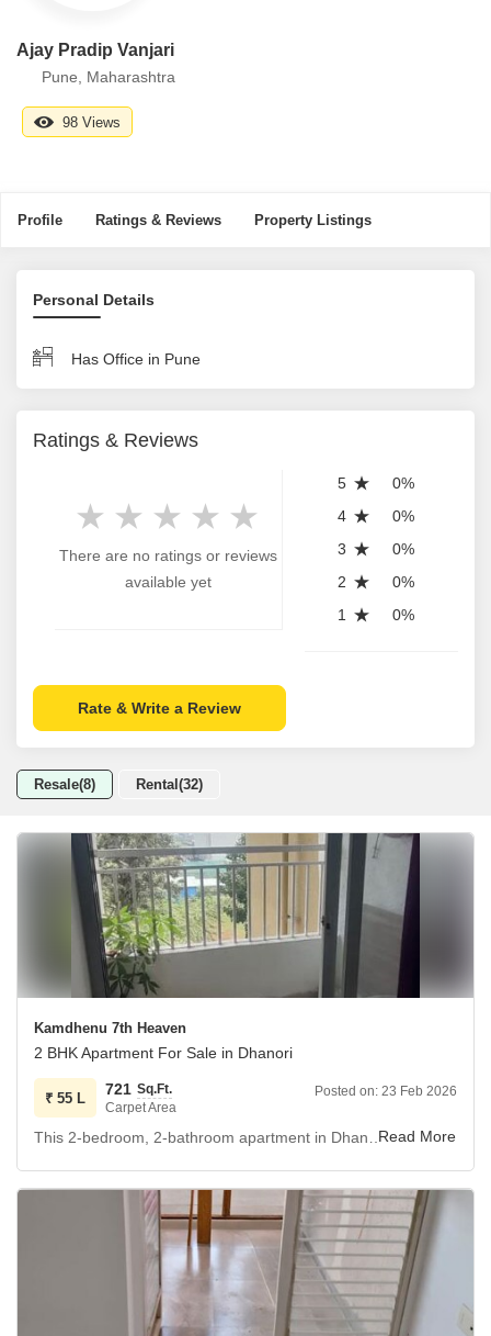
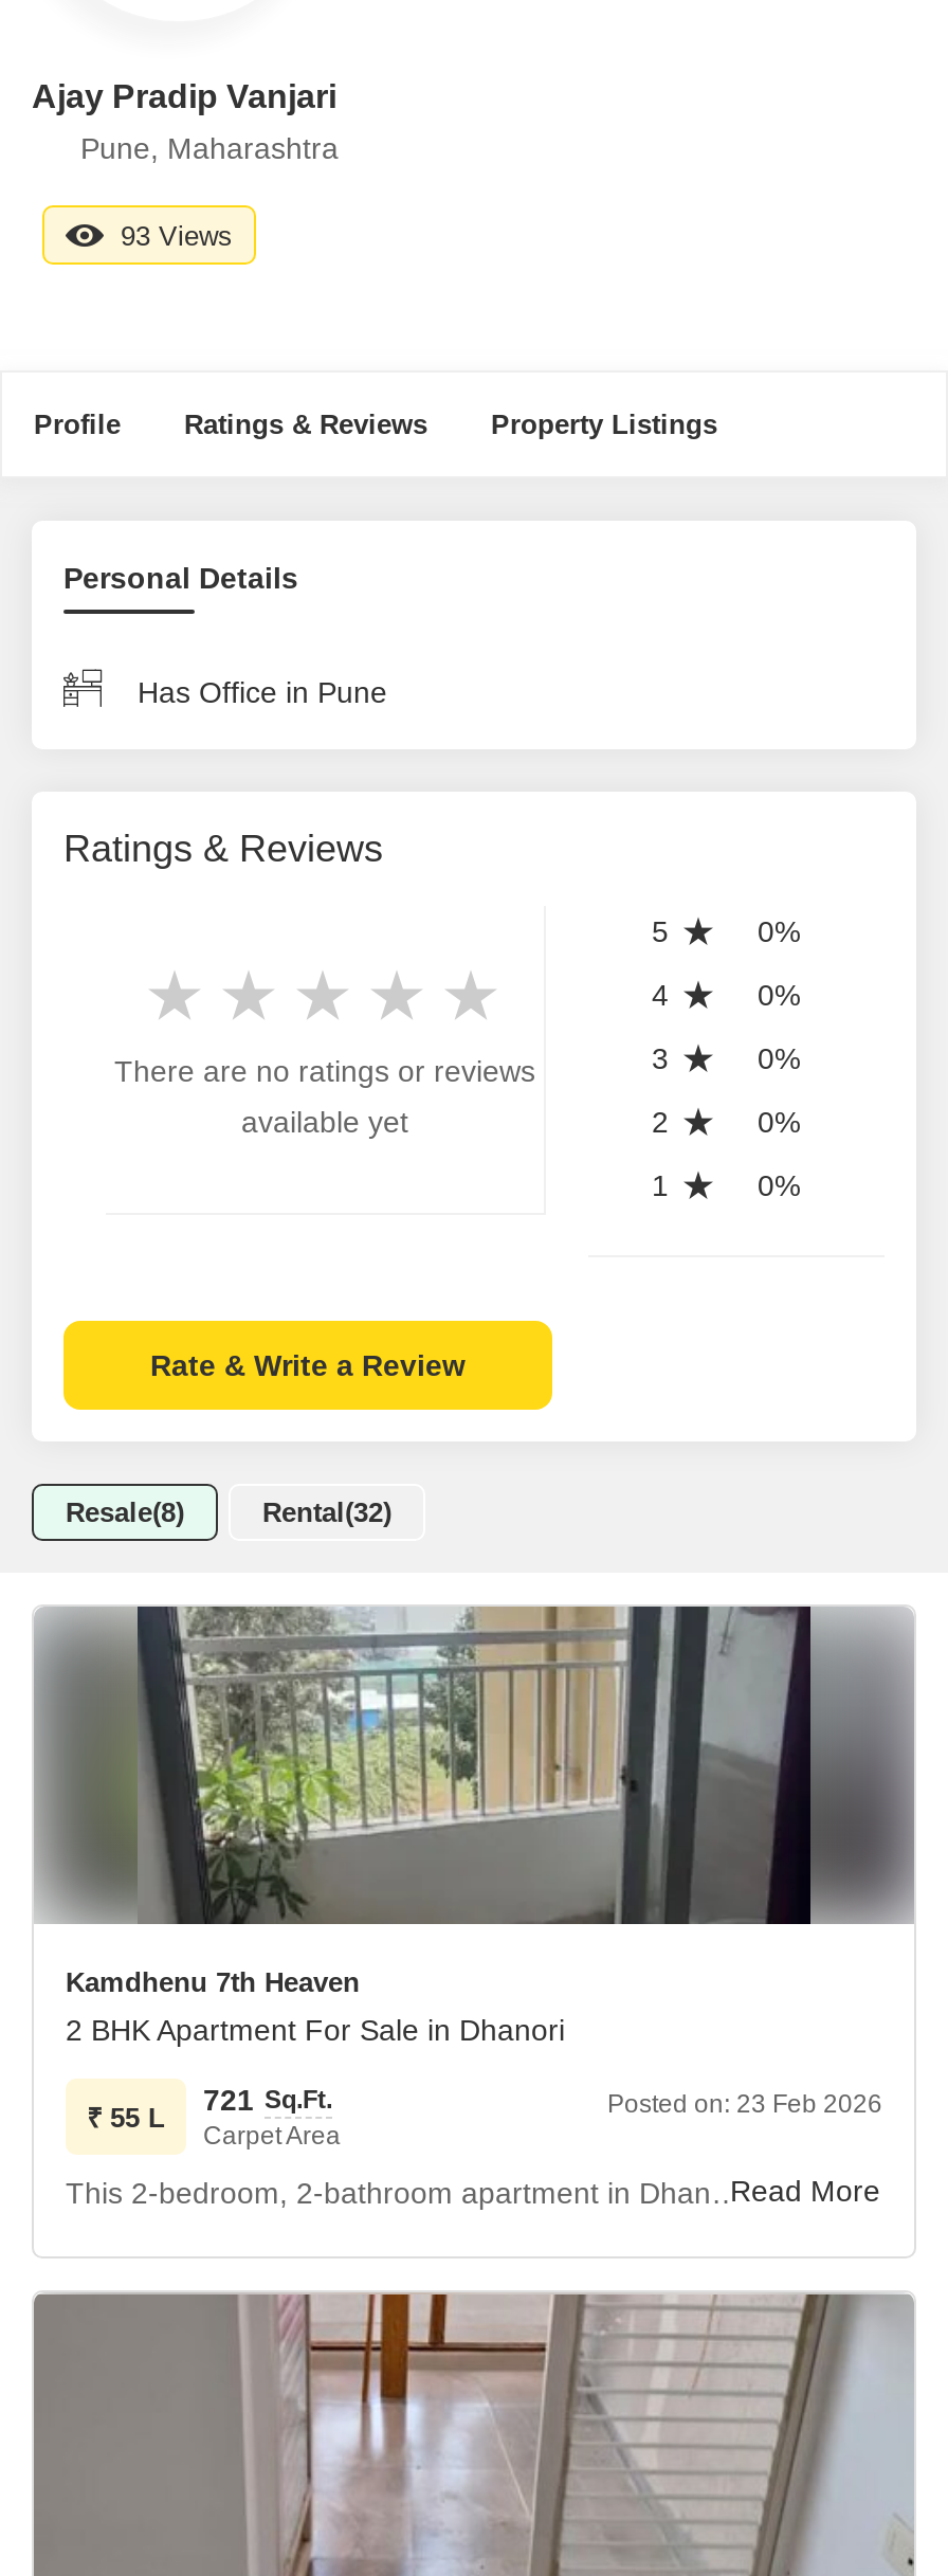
[62,114,121,130] 98 Views -> [121,219,233,251] 93 Views

